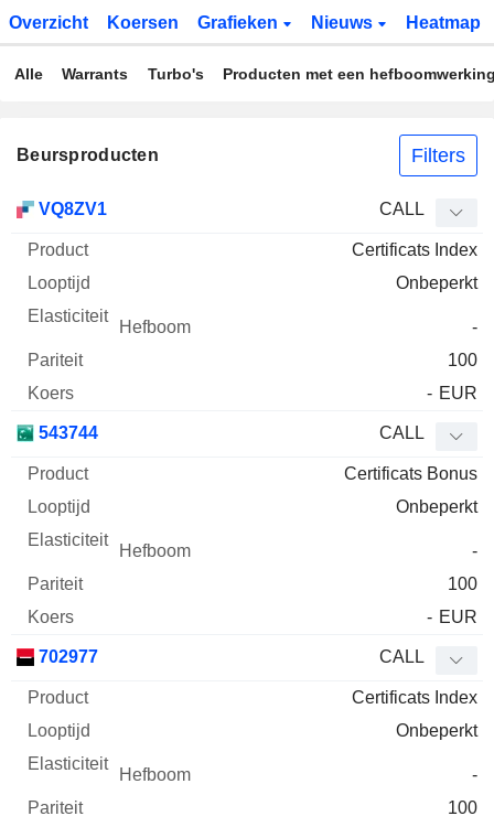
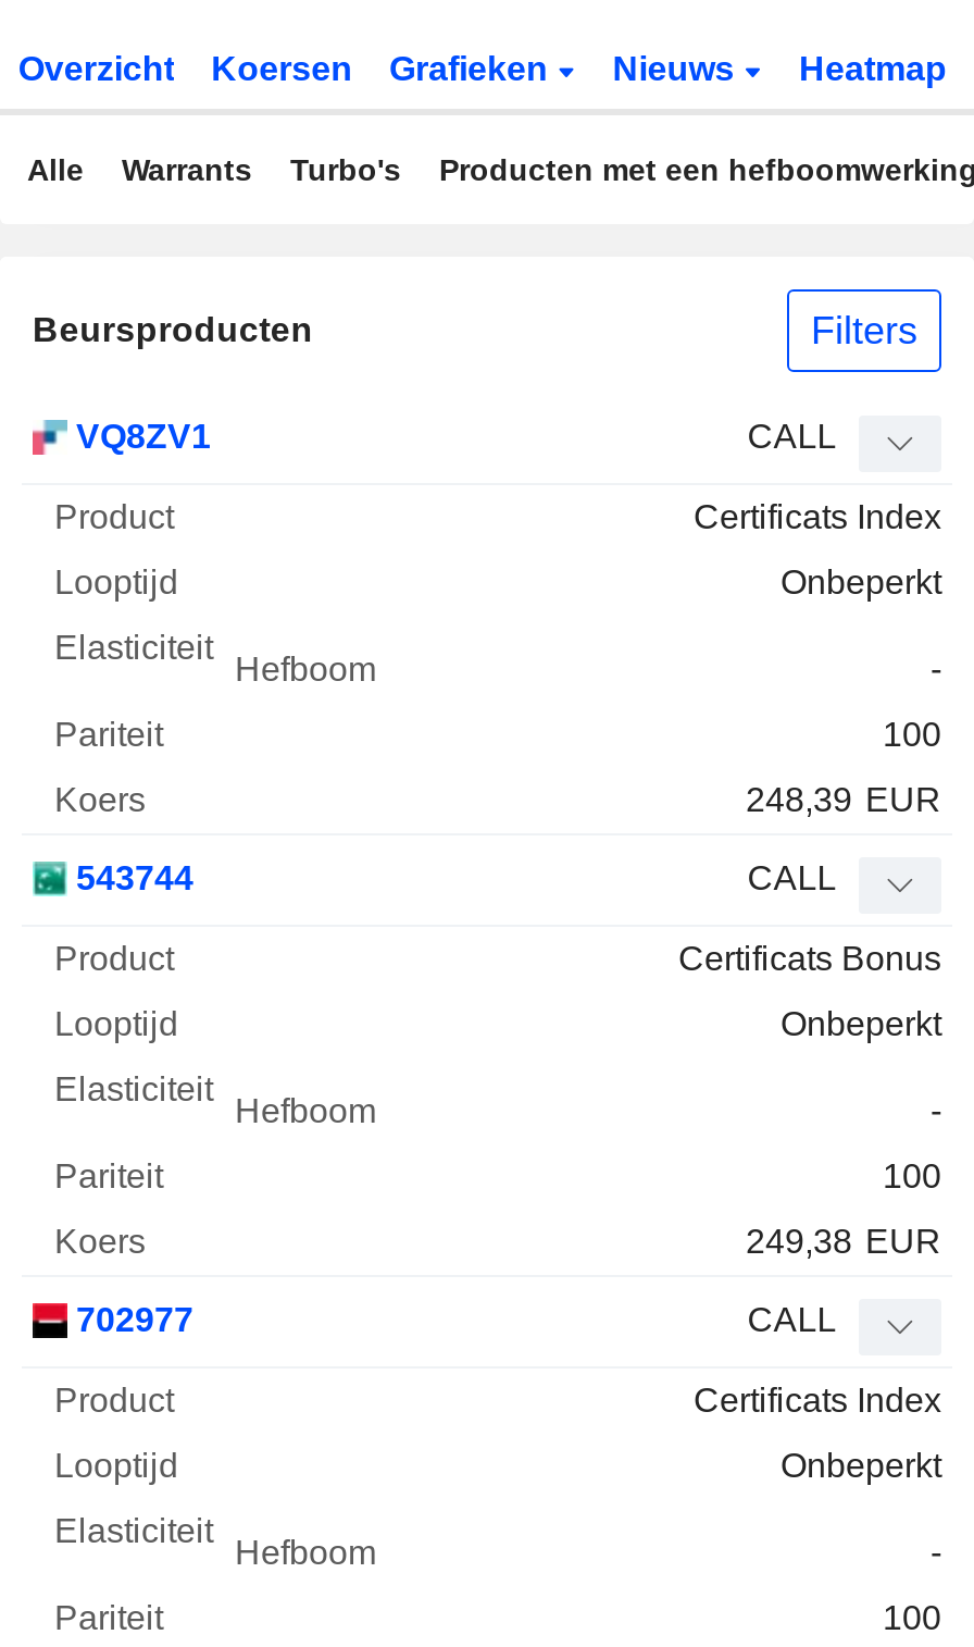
[427,384,477,403] - EUR -> [746,782,941,818] 248,39 EUR
[427,608,477,627] - EUR -> [746,1223,941,1260] 249,38 EUR

